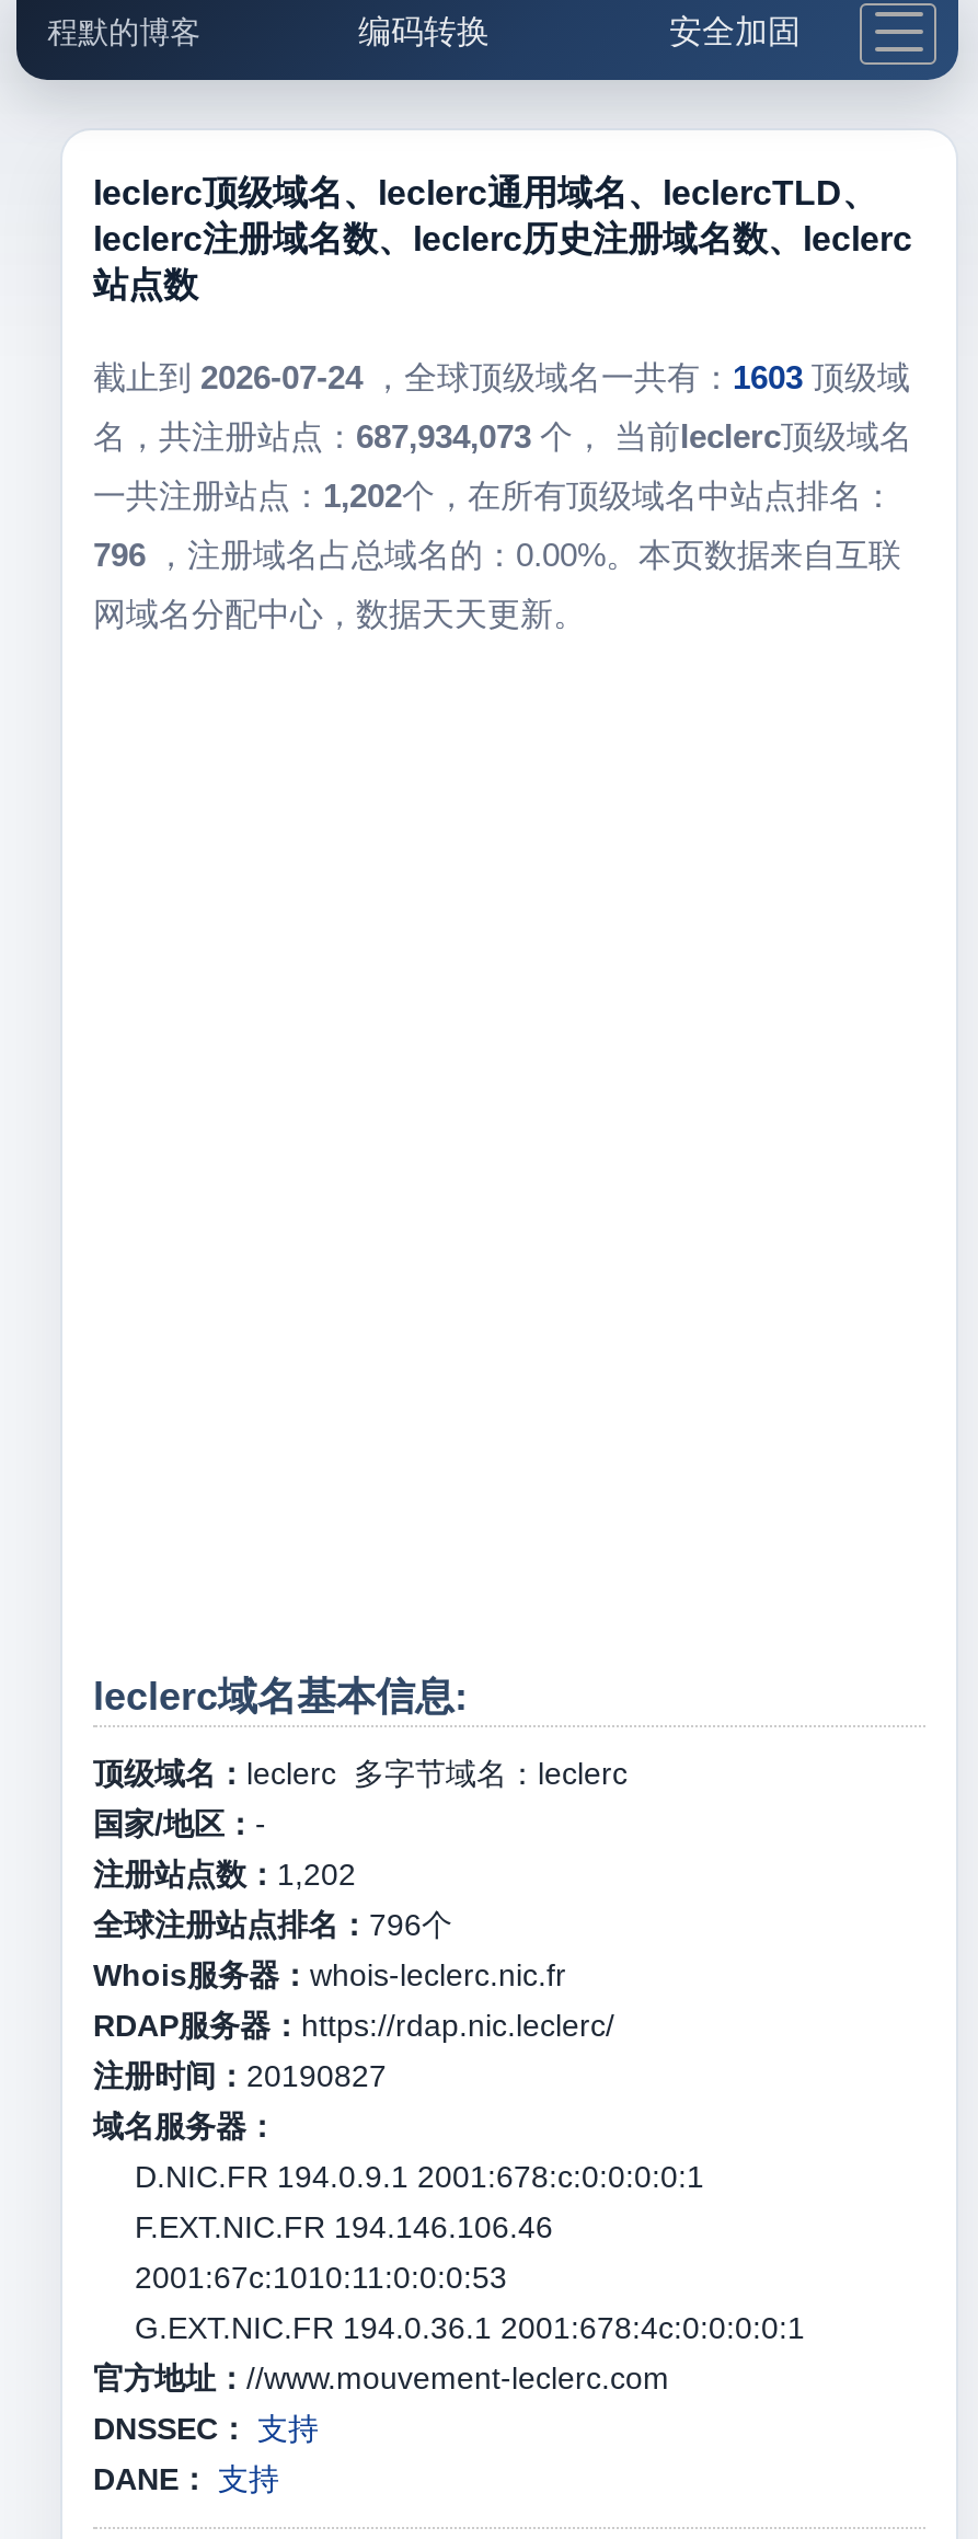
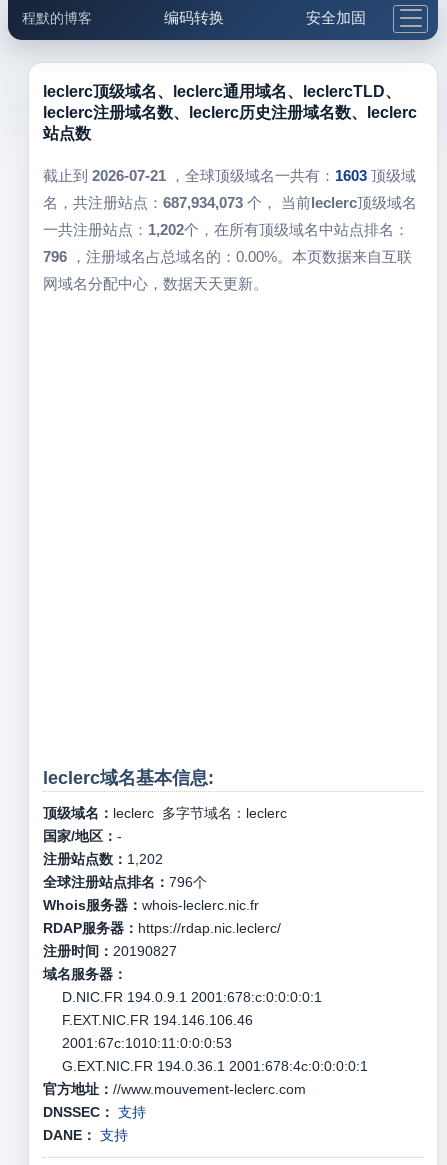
[93,358,910,395] 截止到2026-07-24，全球顶级域名一共有：1603顶级域 -> [43,167,416,184] 截止到2026-07-21，全球顶级域名一共有：1603顶级域

